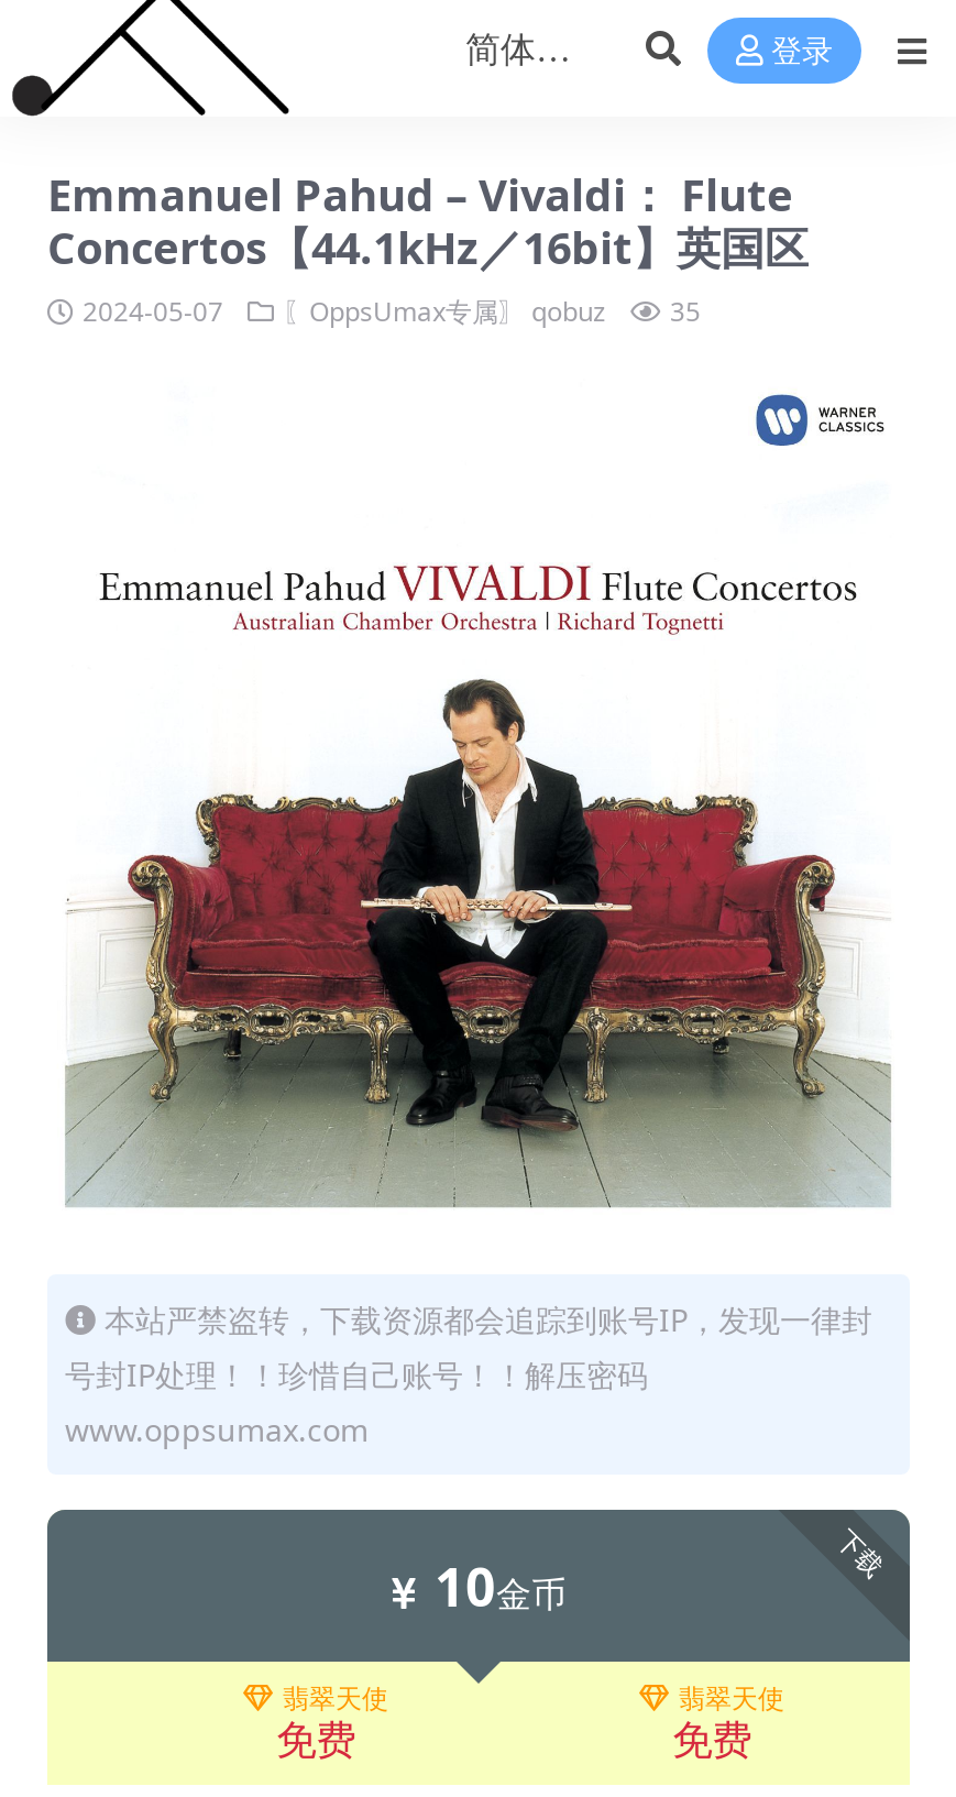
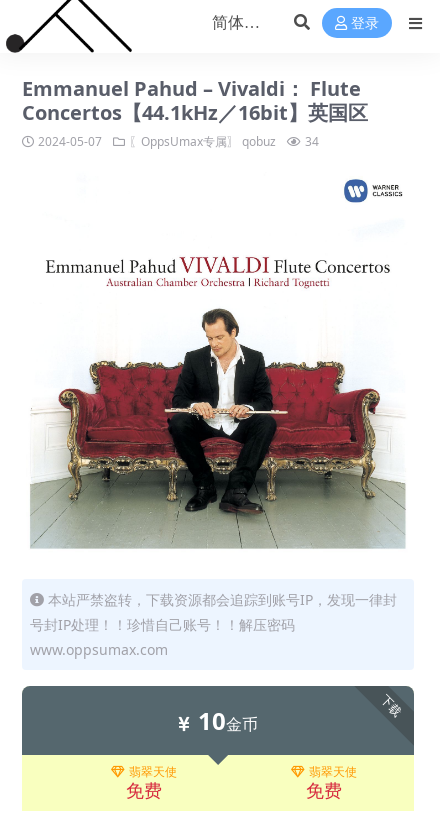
[83,293,701,330] 2024-05-07 〖OppsUmax专属〗 qobuz 35 -> [38,133,319,150] 2024-05-07 〖OppsUmax专属〗 qobuz 34

